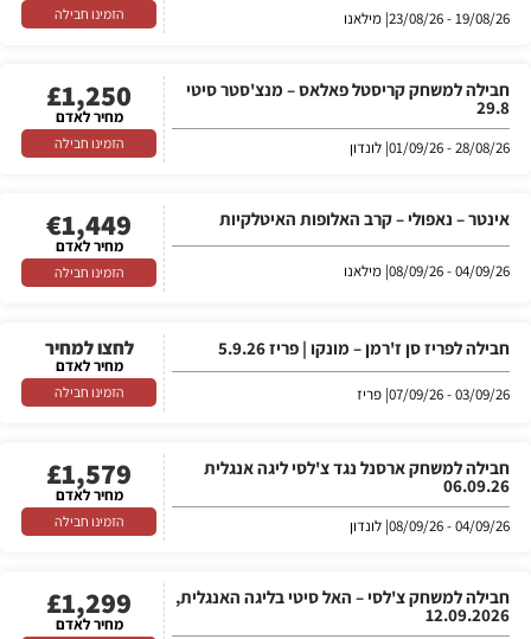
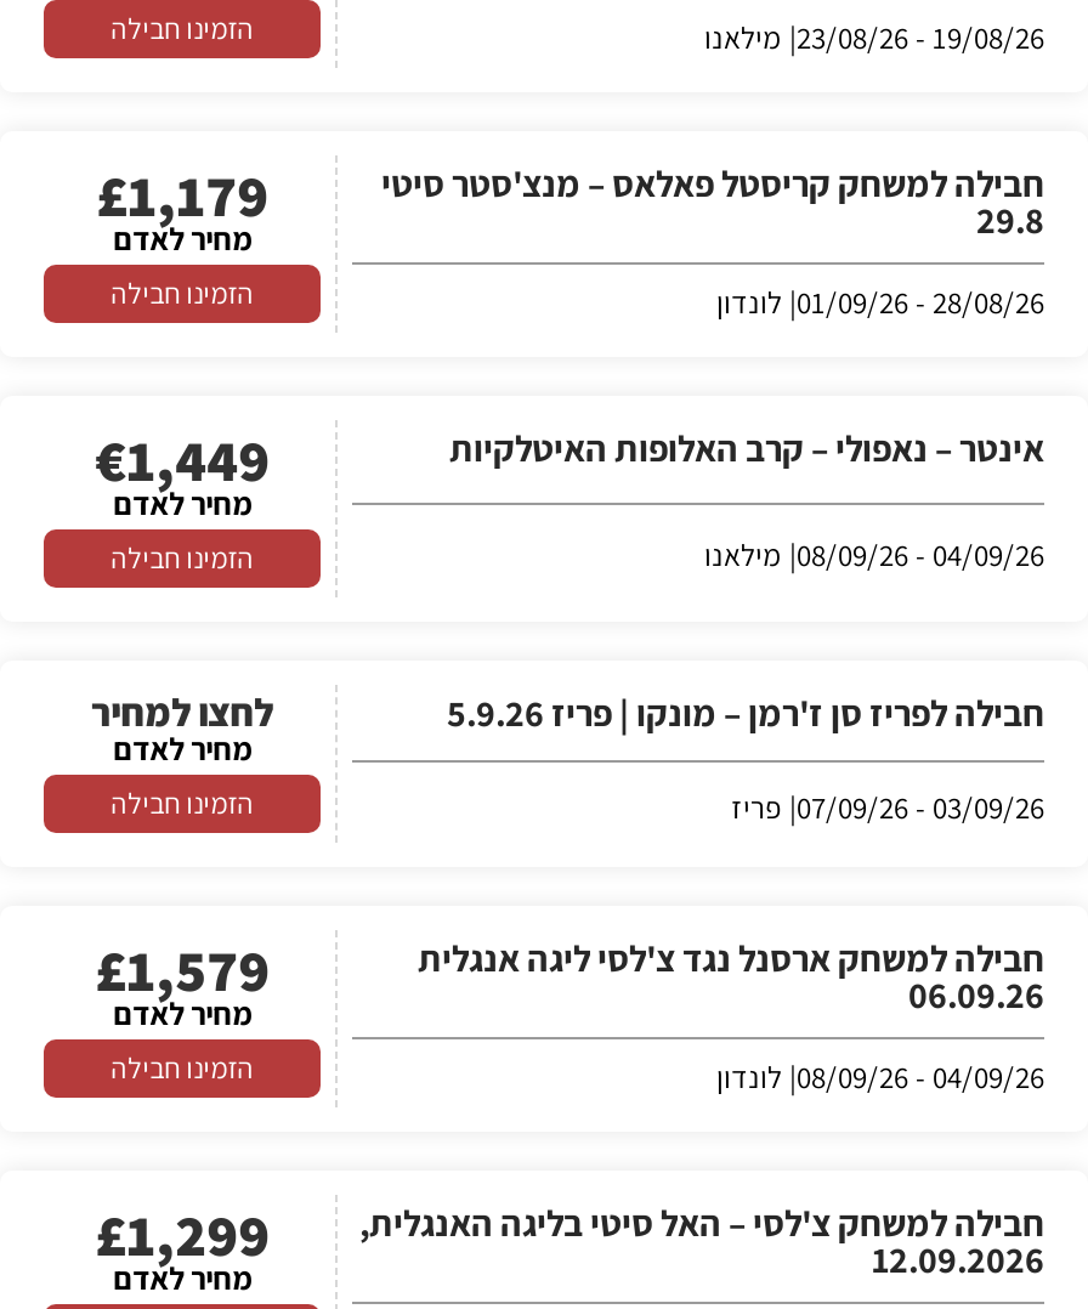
[46,76,132,114] £1,250 -> [96,155,269,233] £1,179

